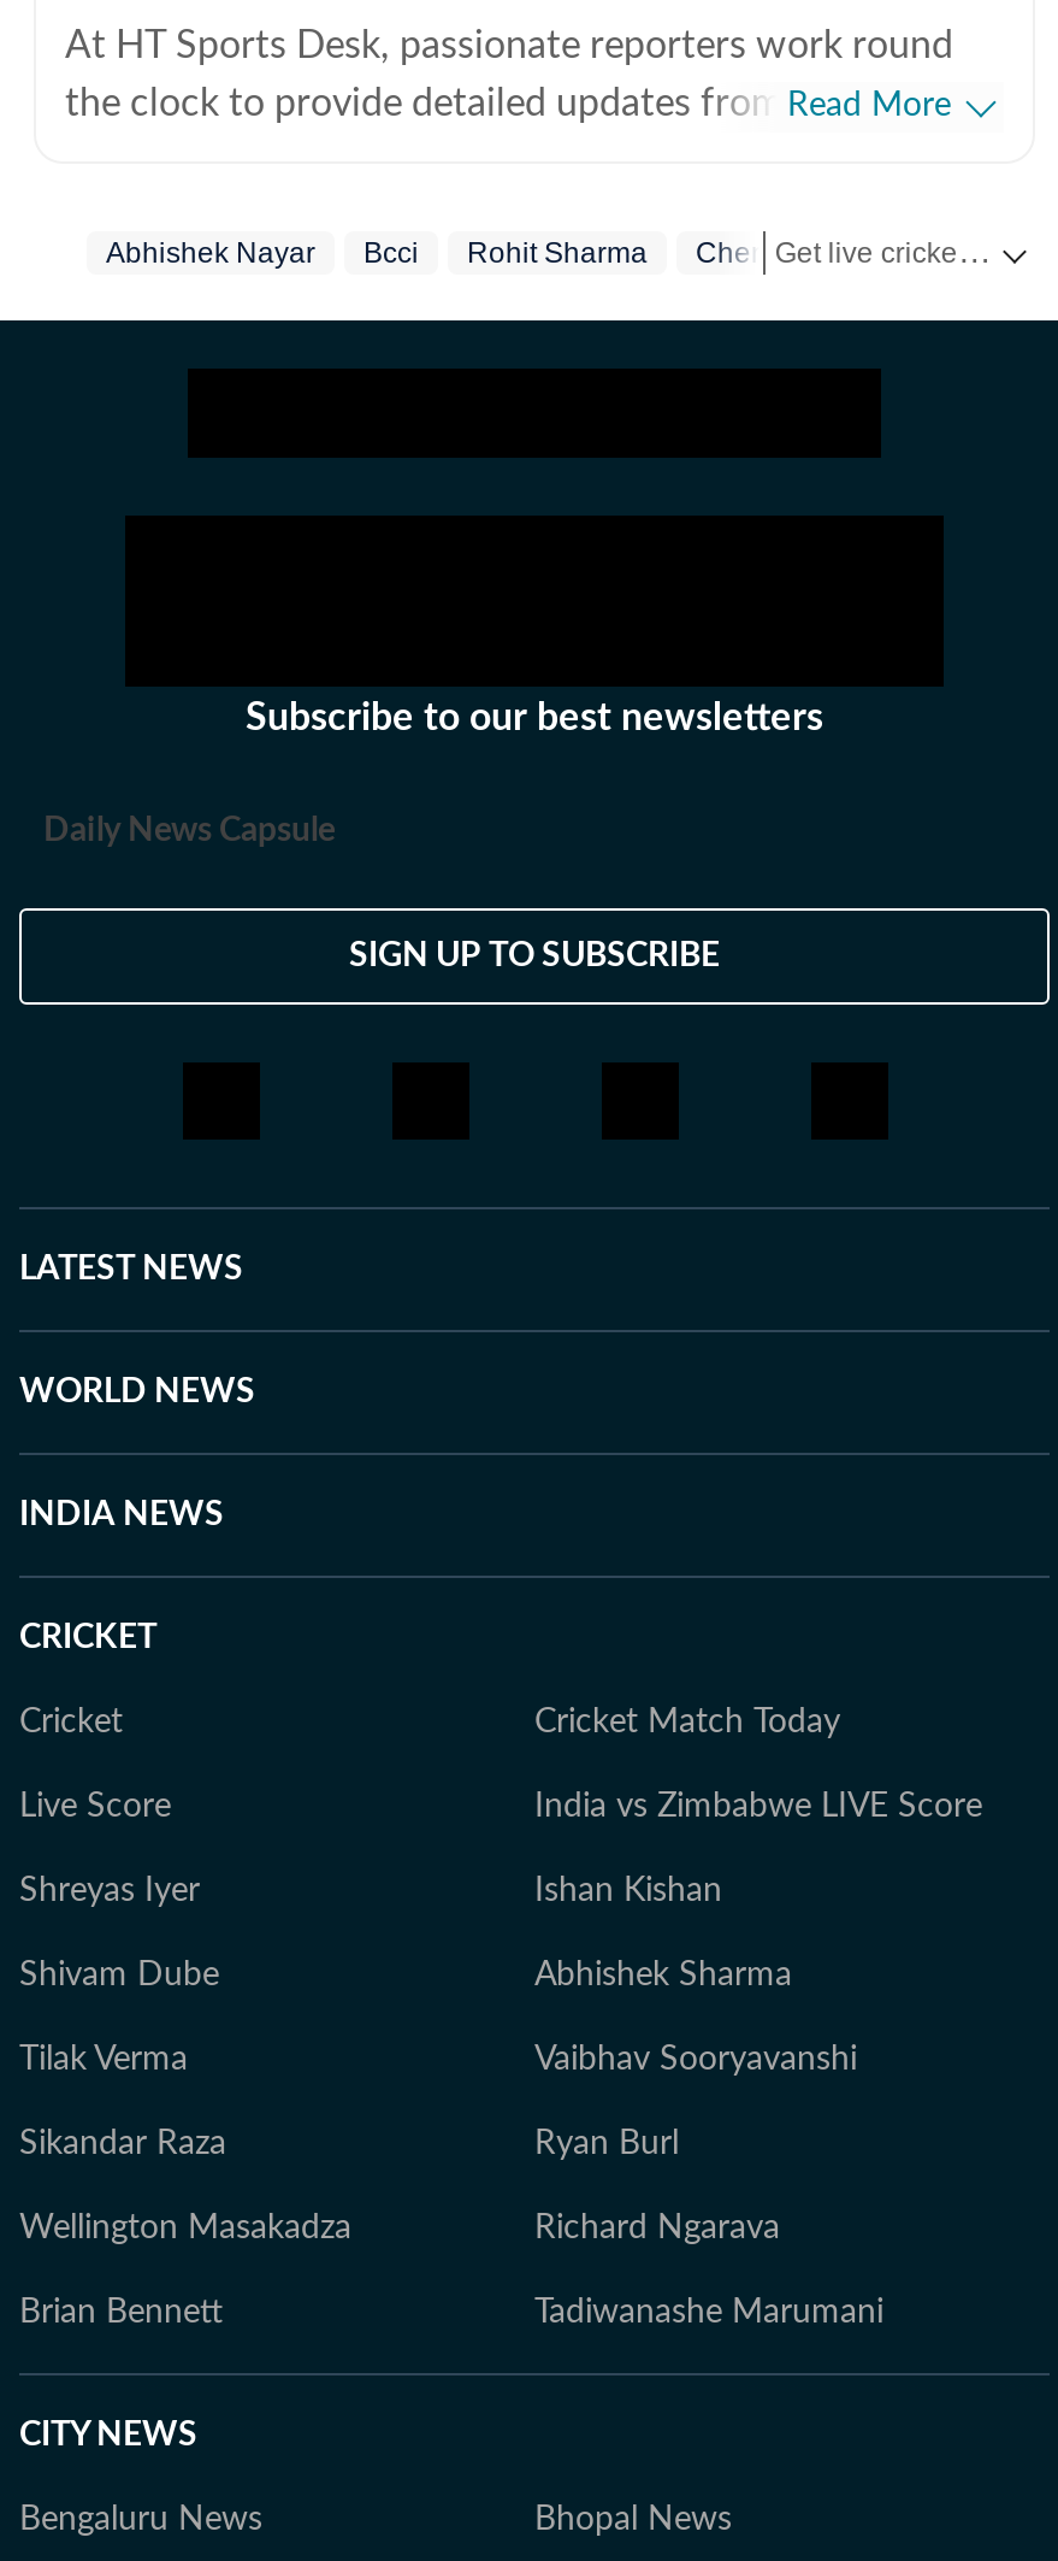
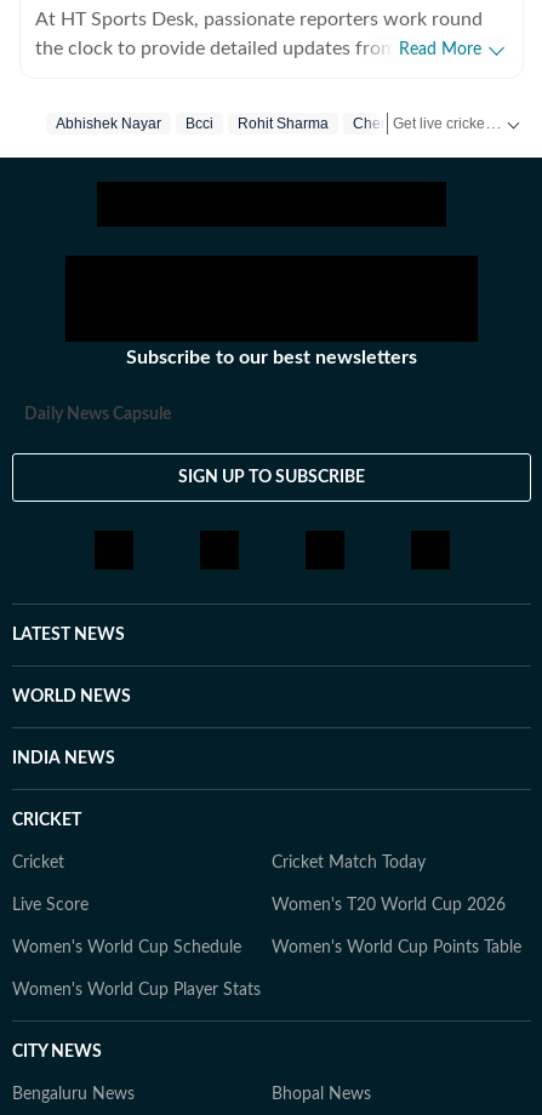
[19,1790,982,2330] India vs Zimbabwe LIVE Score | Shreyas Iyer | Ishan Kishan | Shivam Dube | Abhishek Sharma | Tilak Verma | Vaibhav Sooryavanshi | Sikandar Raza | Ryan Burl | Wellington Masakadza | Richard Ngarava | Brian Bennett | Tadiwanashe Marumani -> [12,897,521,999] Women's T20 World Cup 2026 | Women's World Cup Schedule | Women's World Cup Points Table | Women's World Cup Player Stats

